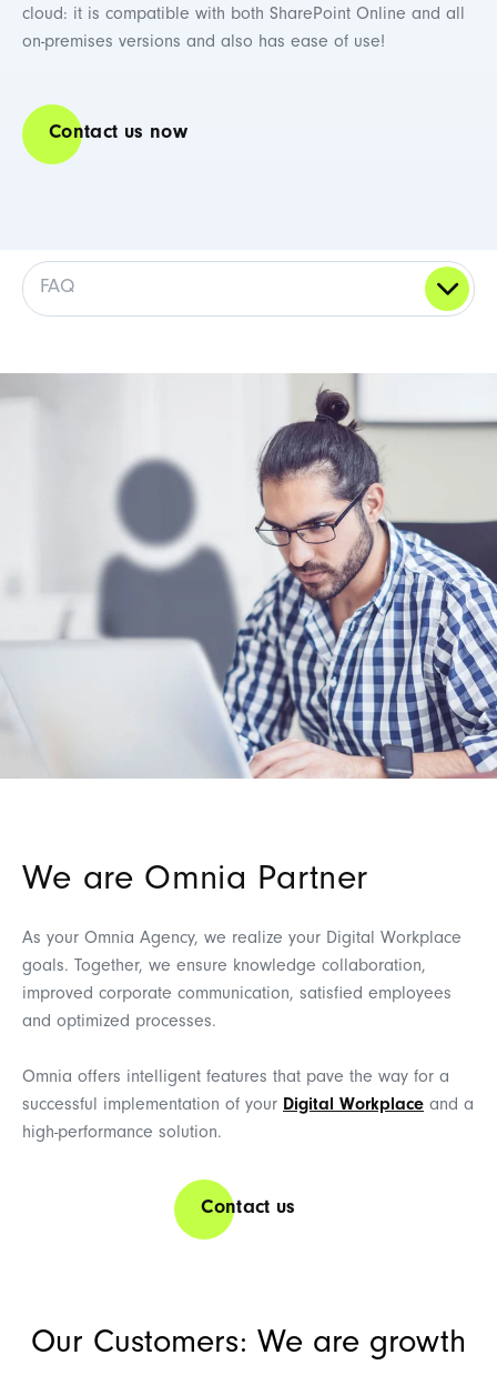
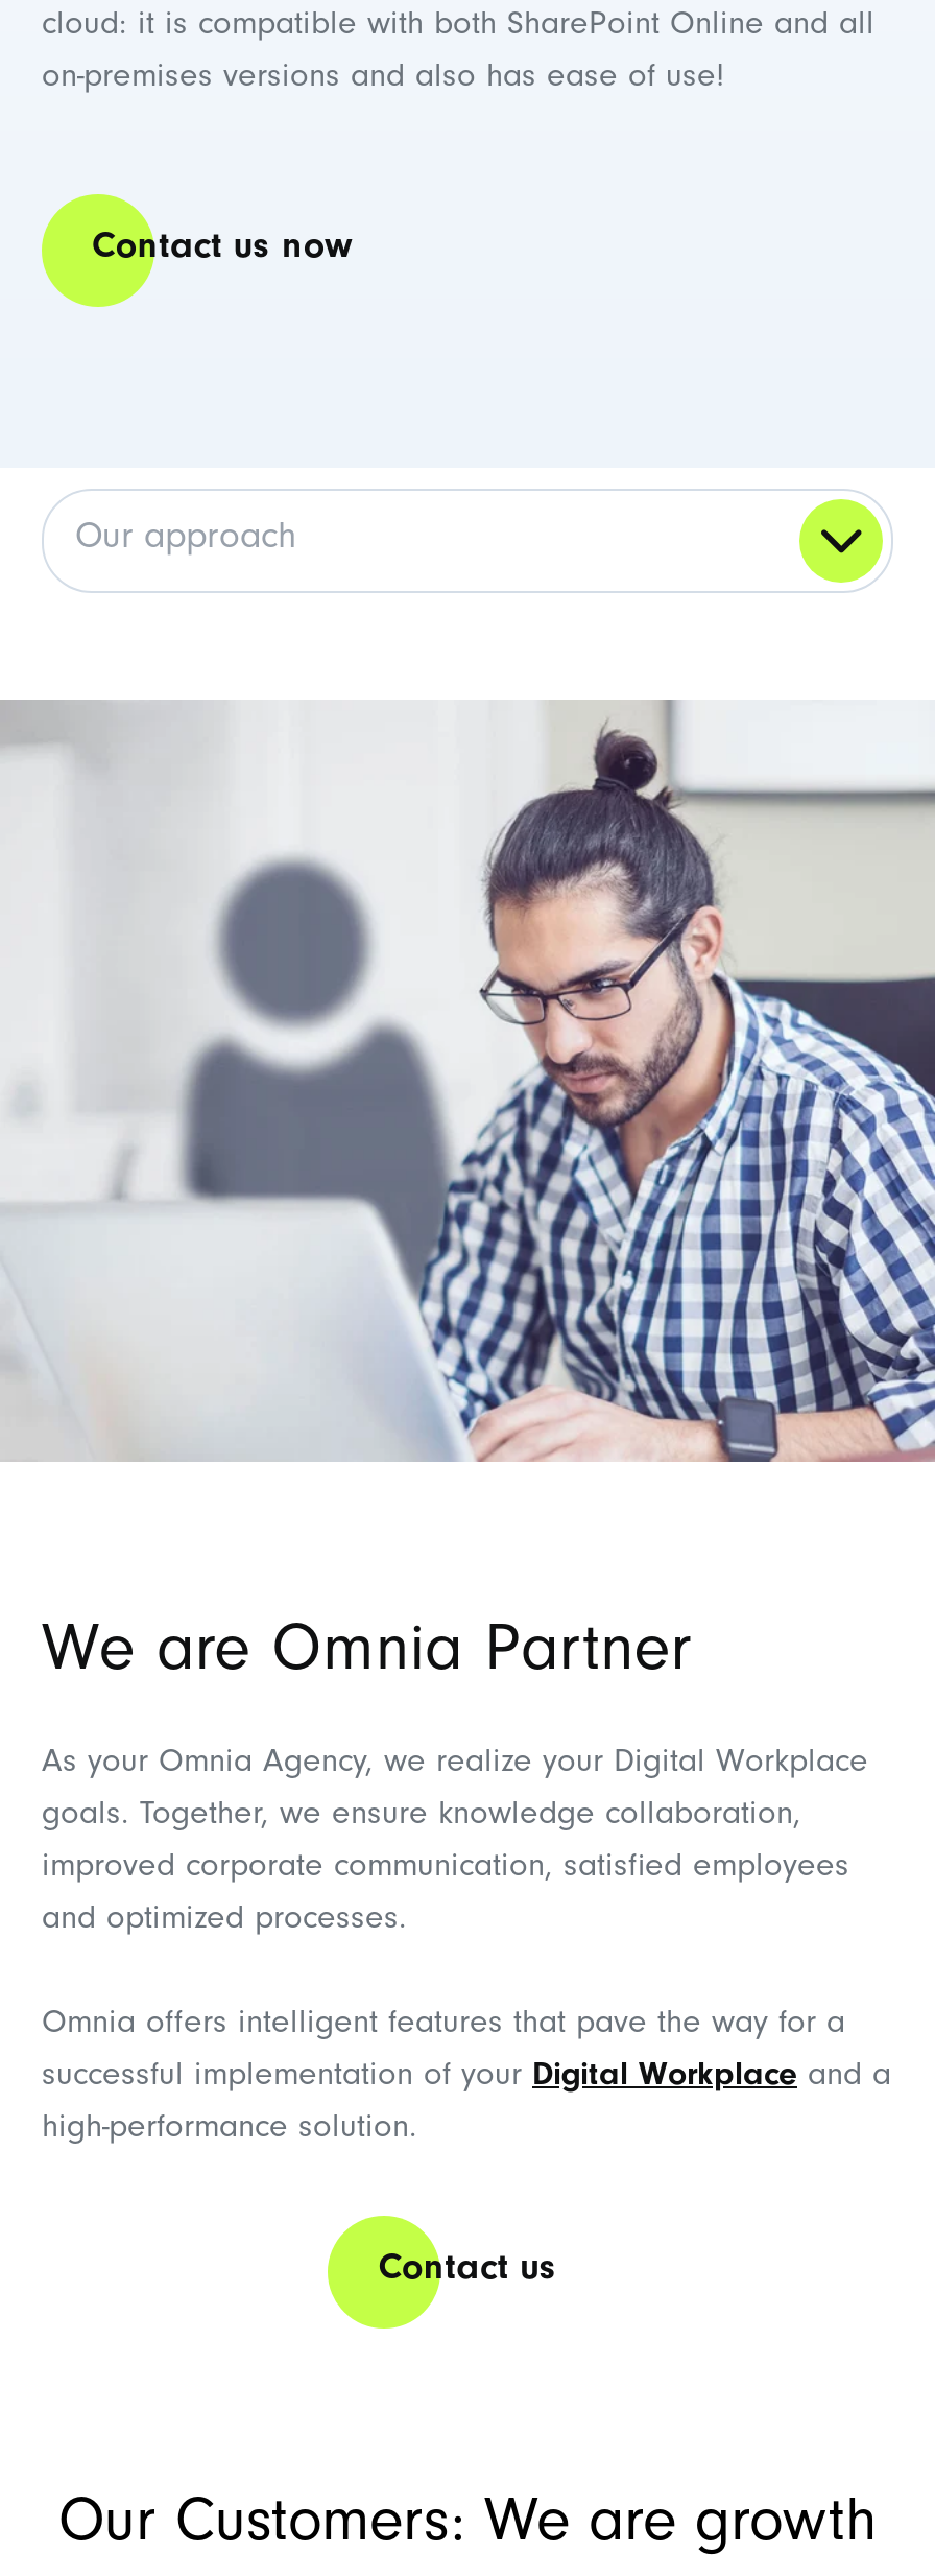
[40,279,74,299] FAQ -> [75,522,296,560] Our approach

